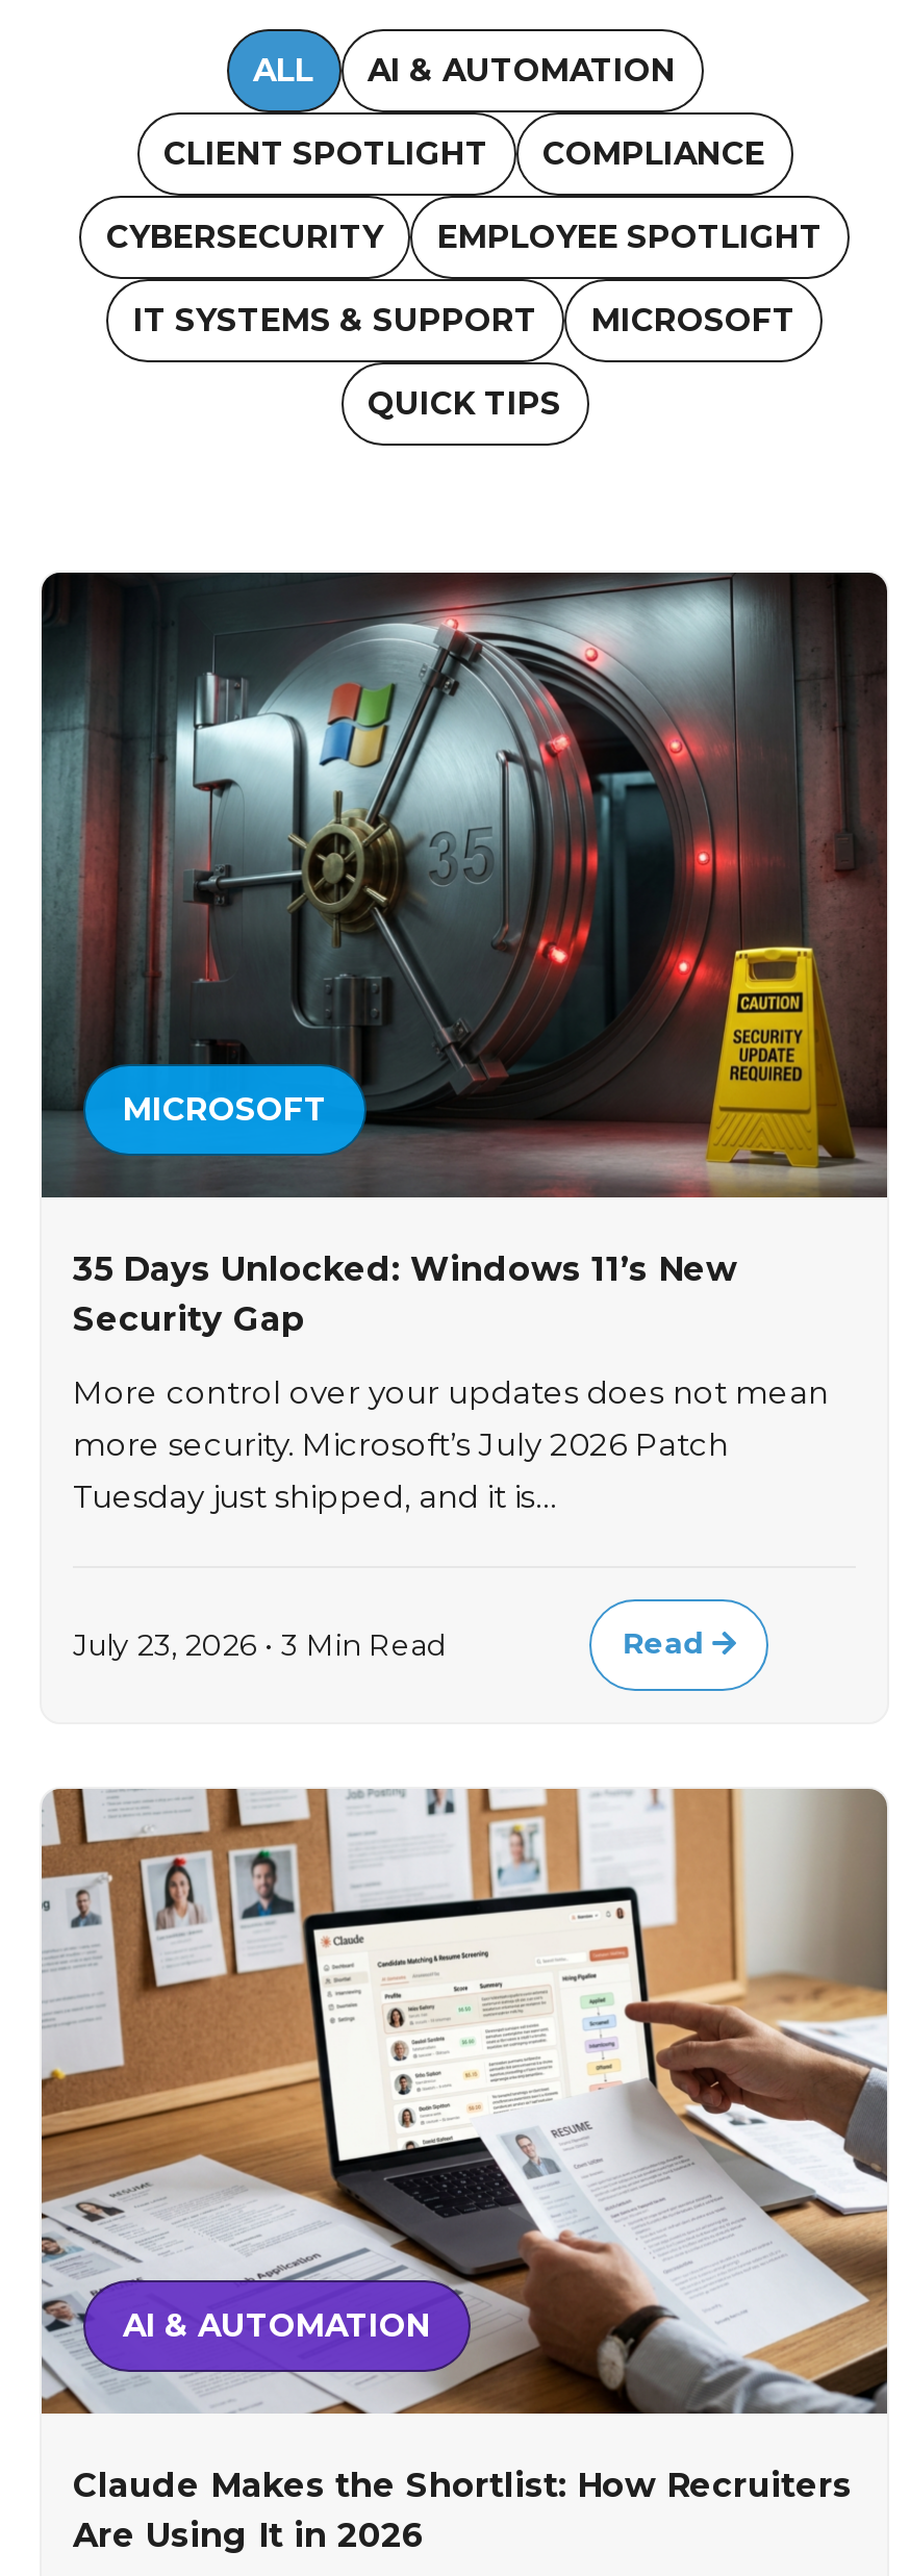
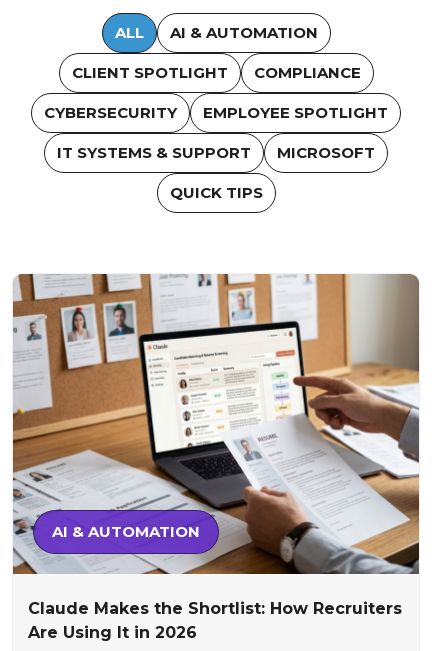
[40,571,889,1199] [image] | MICROSOFT -> none
[73,1249,829,1516] 35 Days Unlocked: Windows 11’s New | Security Gap | More control over your updates does not mean | more security. Microsoft’s July 2026 Patch | Tuesday just shipped, and it is… -> none
[73,1624,713,1663] July 23, 2026 • 3 Min Read | Read -> none

